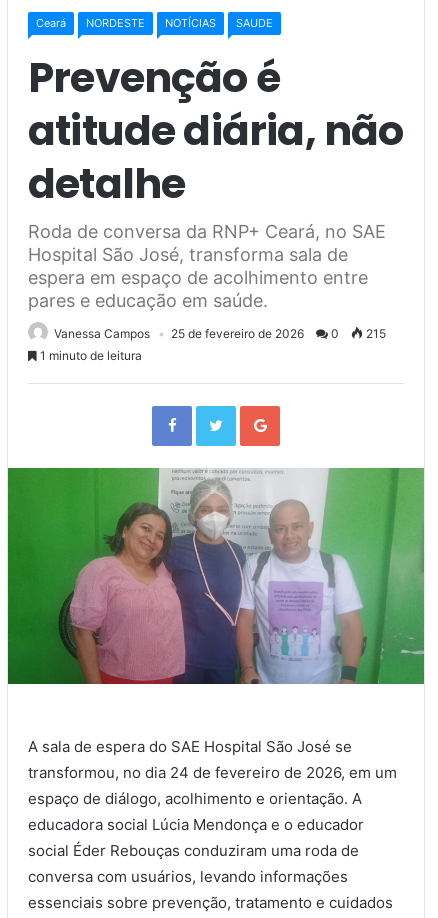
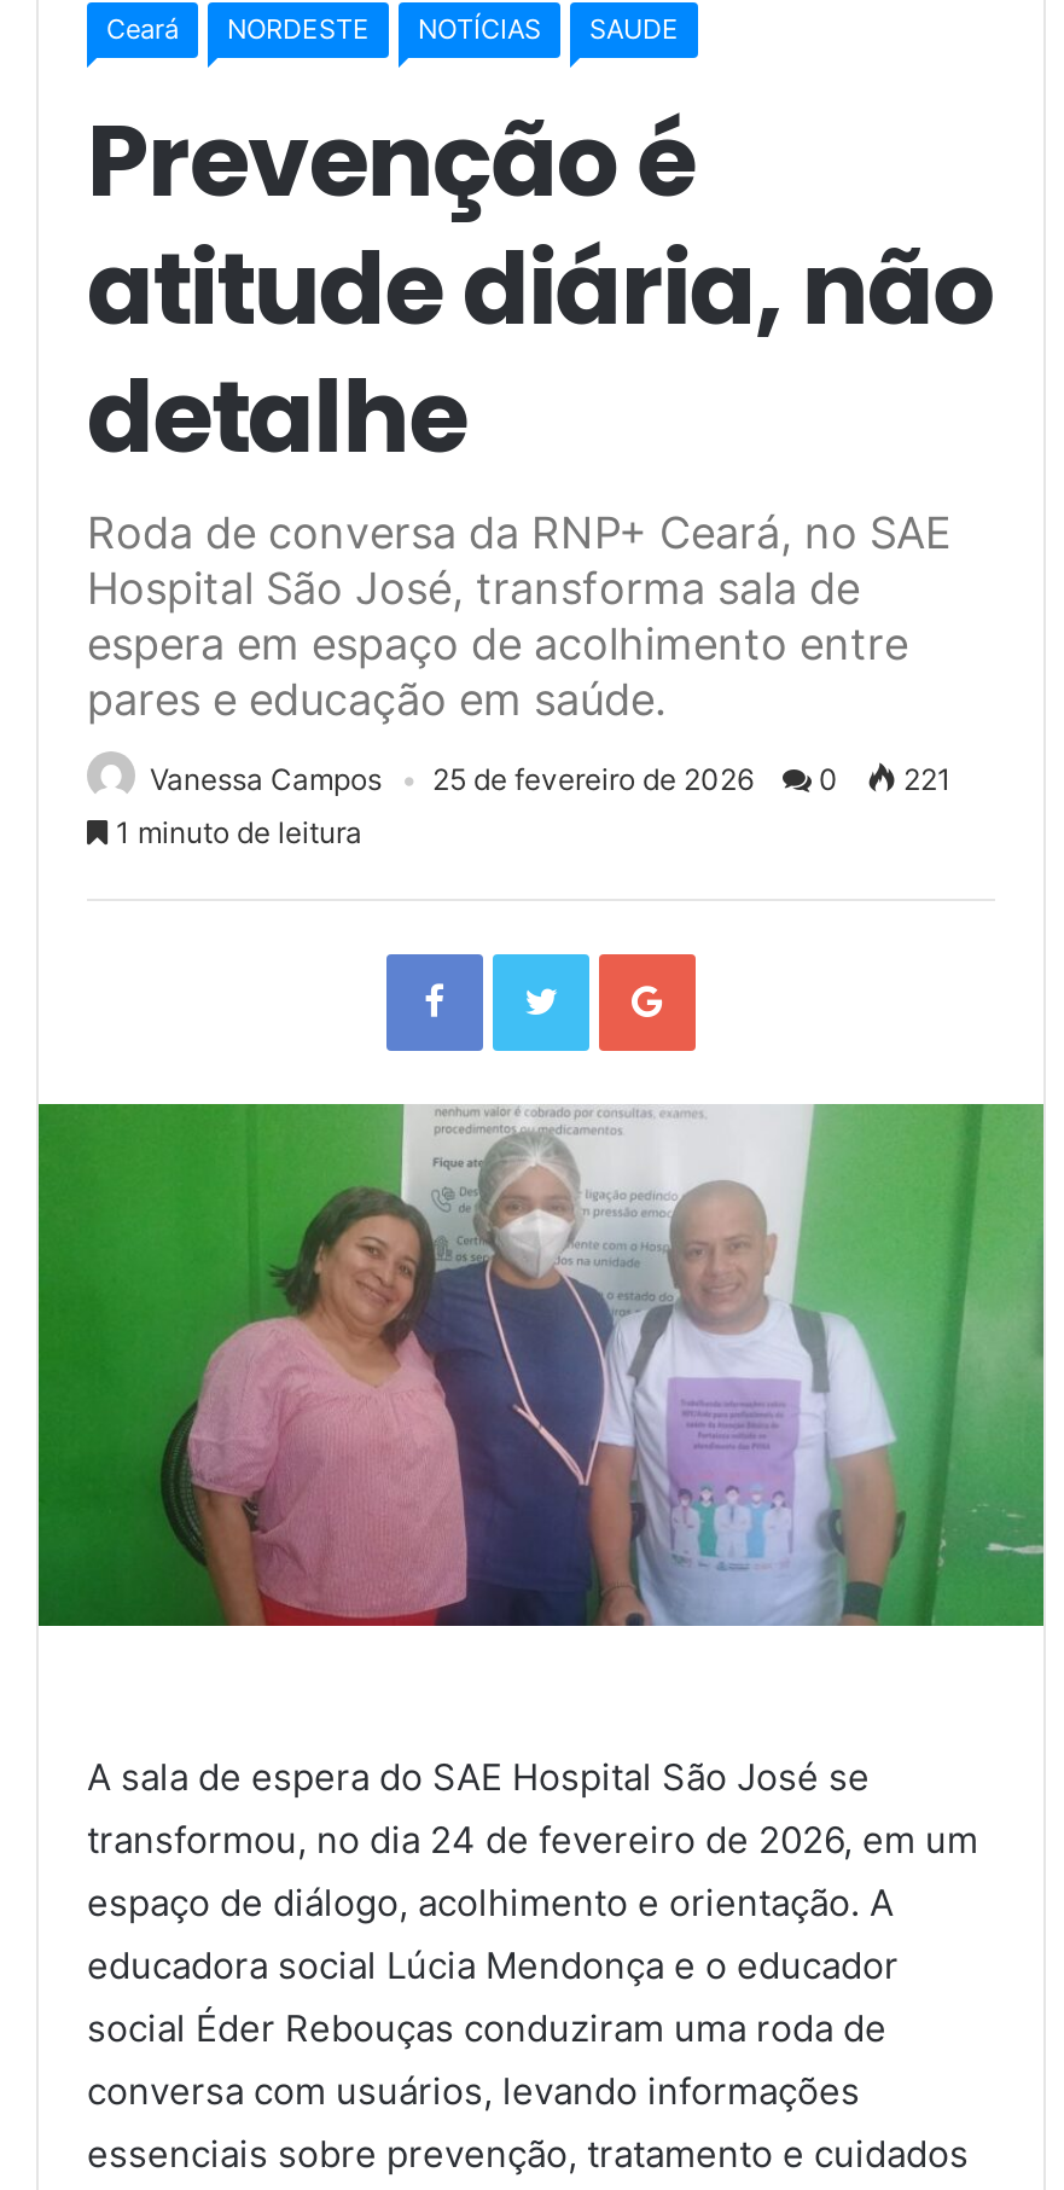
[54,326,386,341] Vanessa Campos 25 de fevereiro de 2026 0 215 -> [150,761,952,797] Vanessa Campos 25 de fevereiro de 2026 0 221

